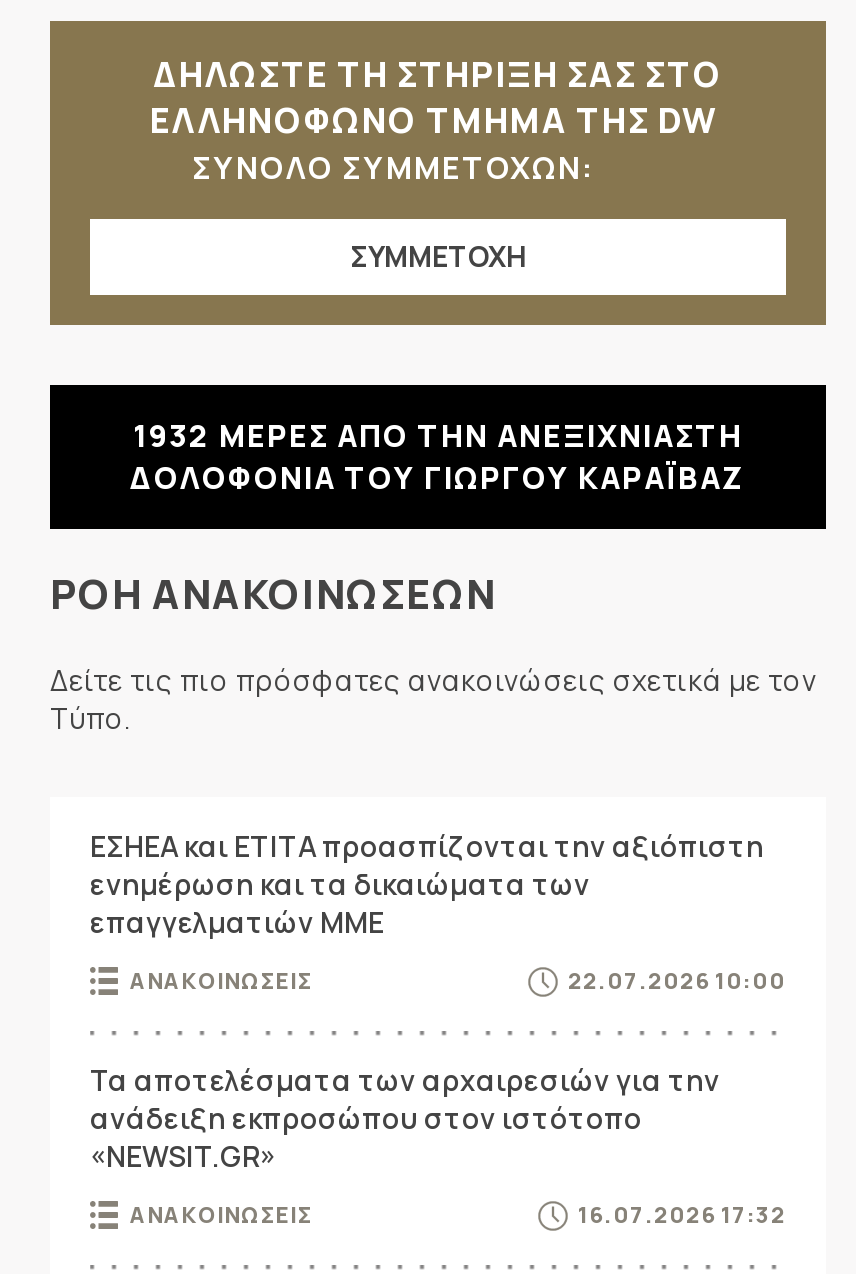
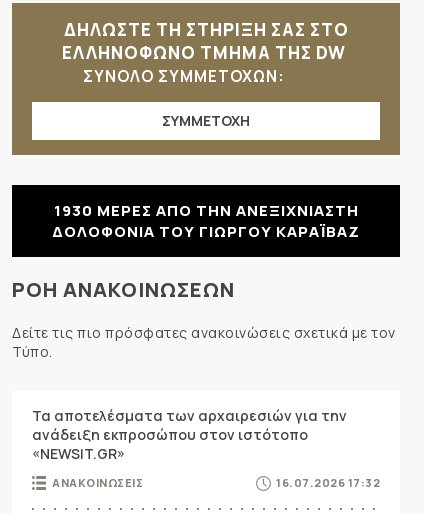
[133,415,743,457] 1932 ΜΕΡΕΣ ΑΠΟ ΤΗΝ ΑΝΕΞΙΧΝΙΑΣΤΗ -> [53,200,358,221] 1930 ΜΕΡΕΣ ΑΠΟ ΤΗΝ ΑΝΕΞΙΧΝΙΑΣΤΗ
[90,827,786,995] ΕΣΗΕΑ και ΕΤΙΤΑ προασπίζονται την αξιόπιστη | ενημέρωση και τα δικαιώματα των | επαγγελματιών ΜΜΕ | ΑΝΑΚΟΙΝΩΣΕΙΣ | 22.07.2026 10:00 -> none

